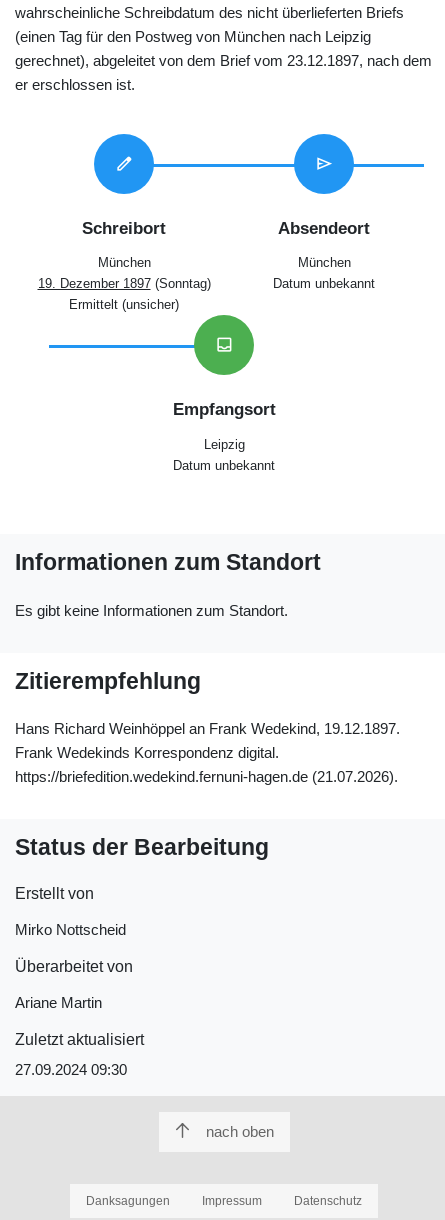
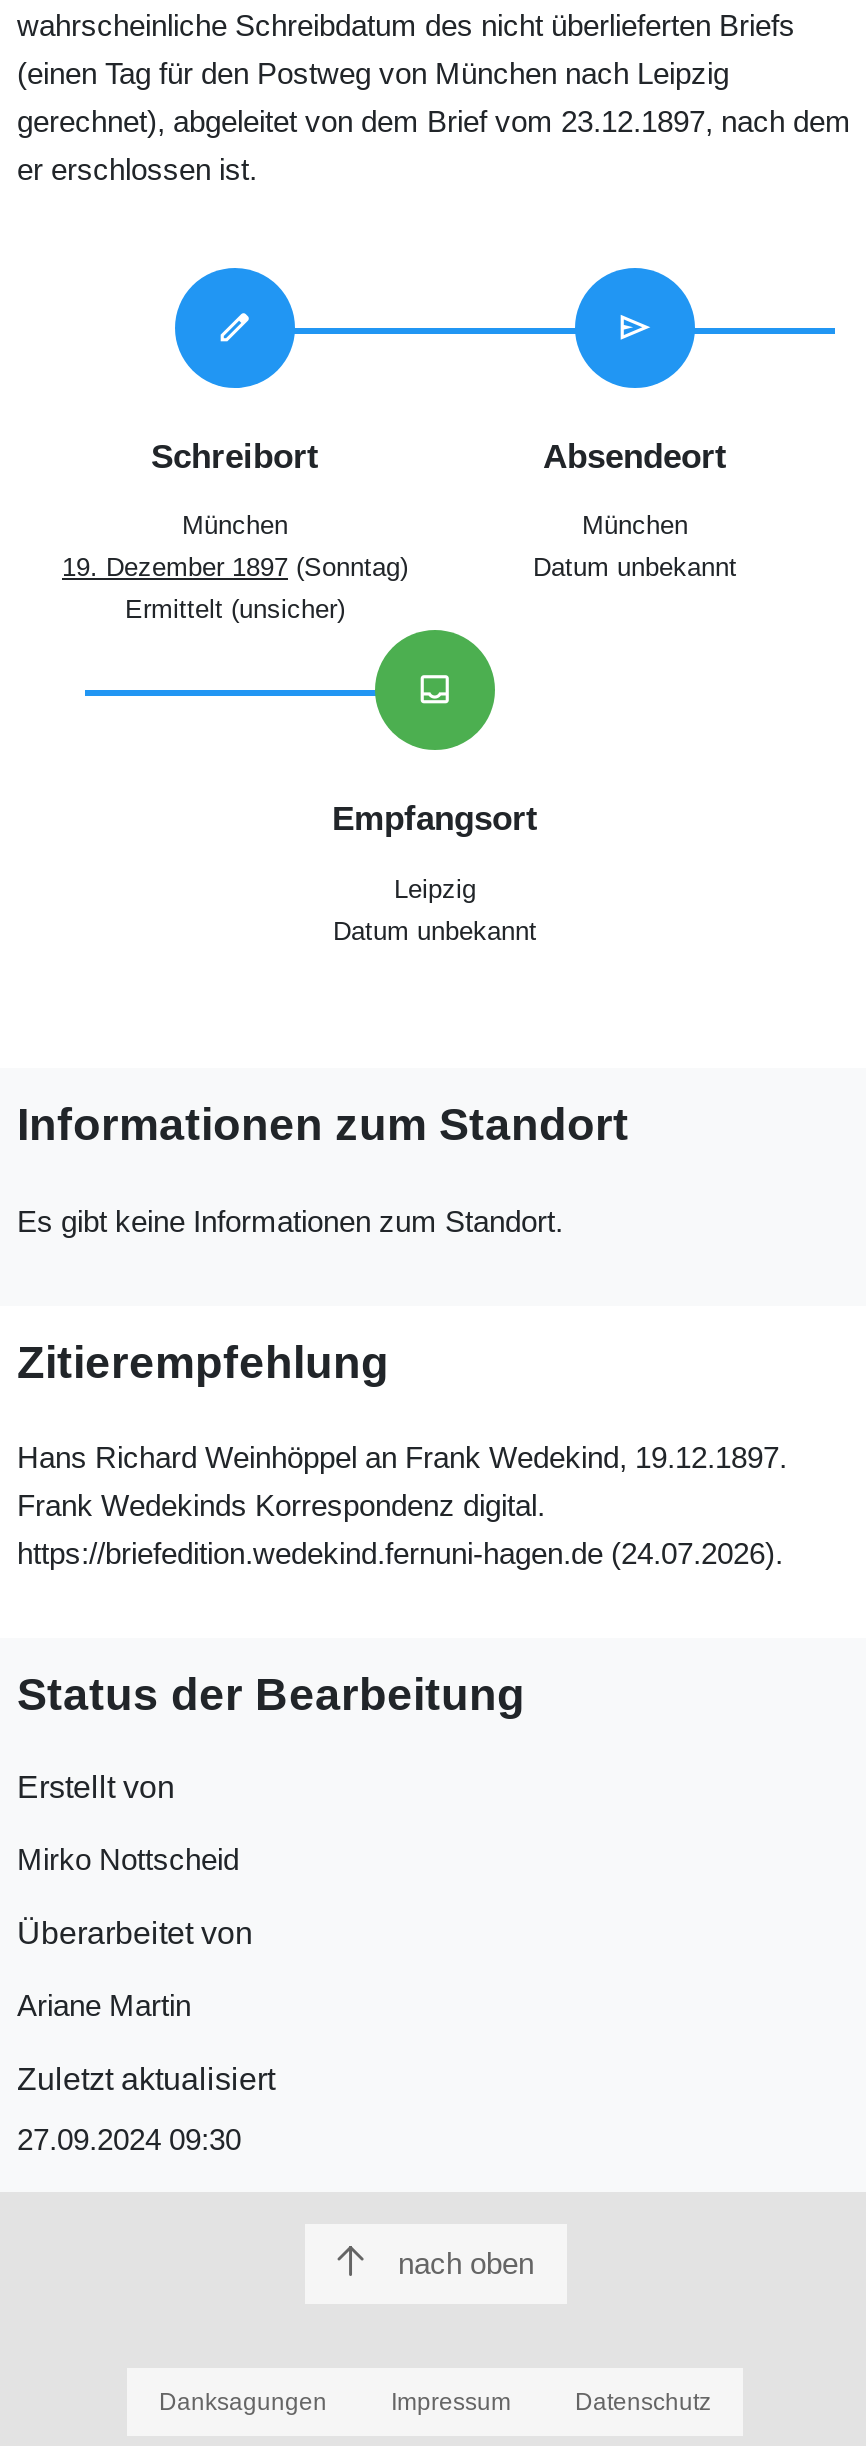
[15,768,398,785] https://briefedition.wedekind.fernuni-hagen.de (21.07.2026). -> [17,1536,783,1570] https://briefedition.wedekind.fernuni-hagen.de (24.07.2026).

